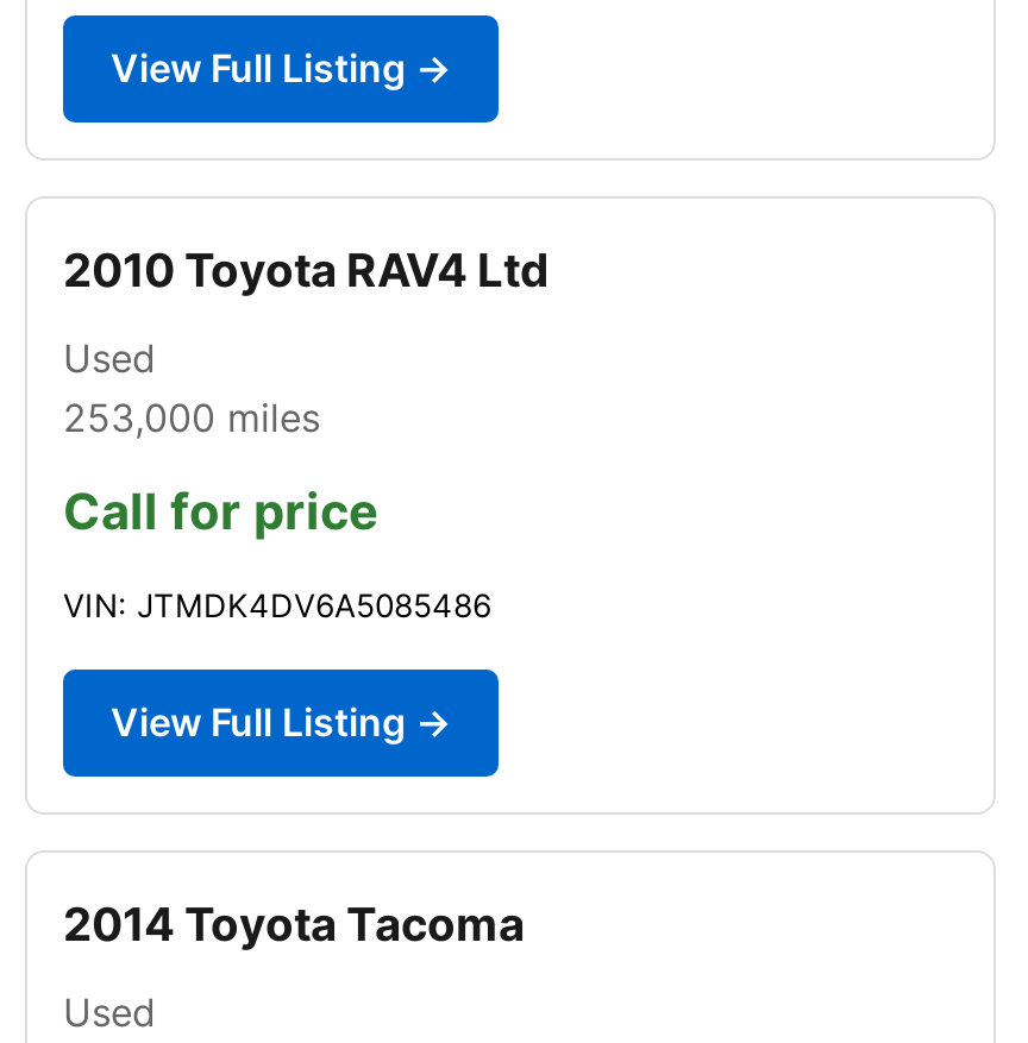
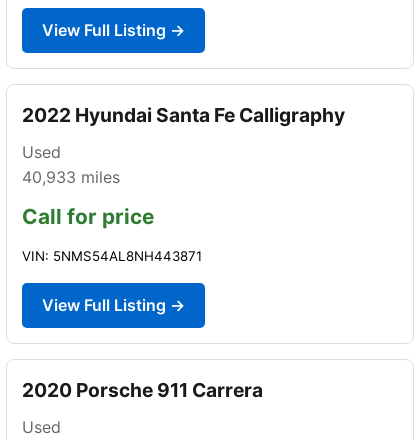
[63,241,549,298] 2010 Toyota RAV4 Ltd -> [22,103,345,127] 2022 Hyundai Santa Fe Calligraphy
[63,393,320,441] 253,000 miles -> [22,167,120,187] 40,933 miles
[63,586,491,624] VIN: JTMDK4DV6A5085486 -> [22,248,202,264] VIN: 5NMS54AL8NH443871
[63,895,525,952] 2014 Toyota Tacoma -> [22,378,263,402] 2020 Porsche 911 Carrera

